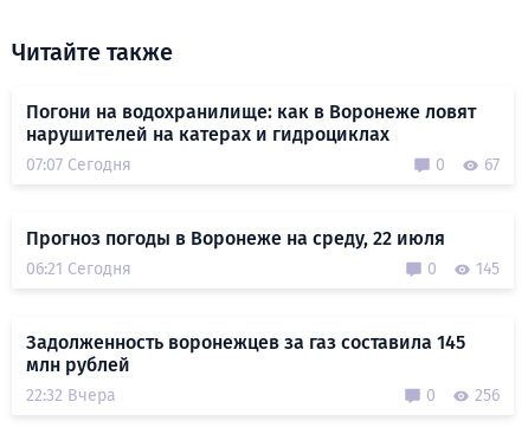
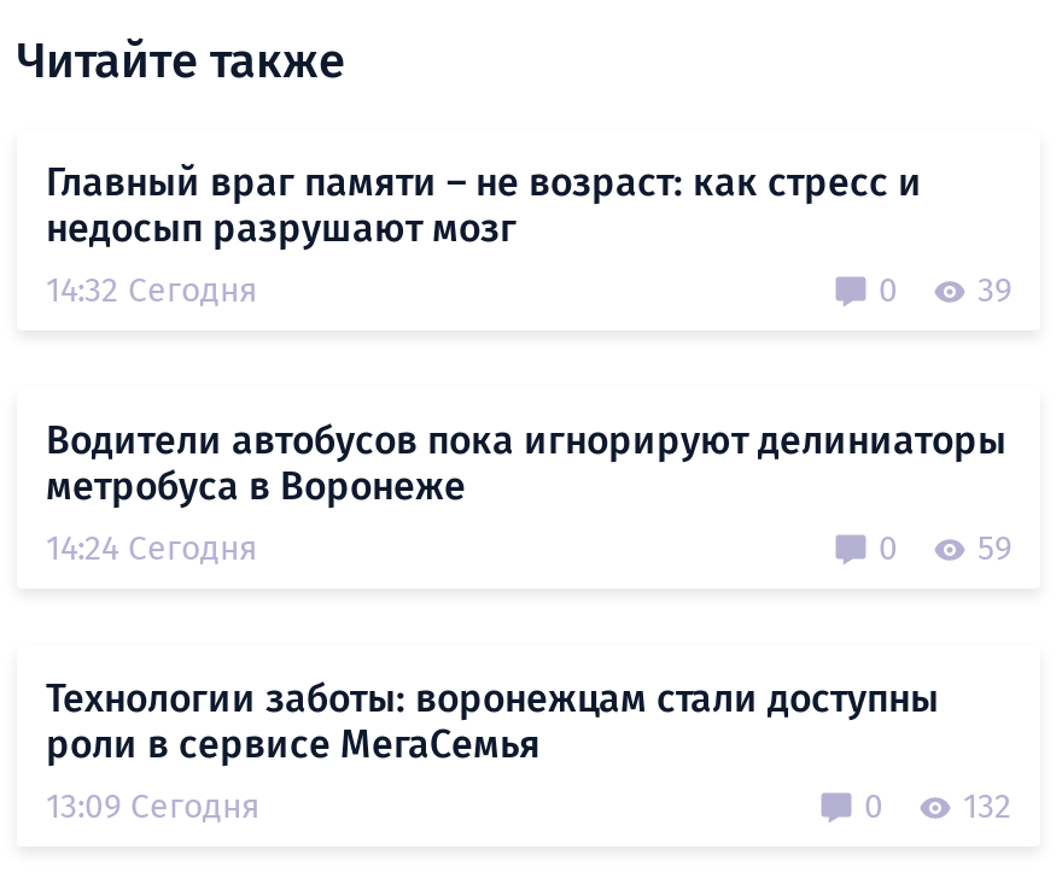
[26,101,476,175] Погони на водохранилище: как в Воронеже ловят | нарушителей на катерах и гидроциклах | 07:07 Сегодня -> [46,160,922,312] Главный враг памяти – не возраст: как стресс и | недосып разрушают мозг | 14:32 Сегодня
[436,155,500,175] 0 67 -> [879,271,1011,312] 0 39
[26,228,445,280] Прогноз погоды в Воронеже на среду, 22 июля | 06:21 Сегодня -> [46,418,1006,570] Водители автобусов пока игнорируют делиниаторы | метробуса в Воронеже | 14:24 Сегодня
[427,259,500,280] 0 145 -> [879,529,1011,570] 0 59
[26,332,465,406] Задолженность воронежцев за газ составила 145 | млн рублей | 22:32 Вчера -> [46,676,939,828] Технологии заботы: воронежцам стали доступны | роли в сервисе МегаСемья | 13:09 Сегодня
[426,386,500,406] 0 256 -> [864,787,1011,828] 0 132

